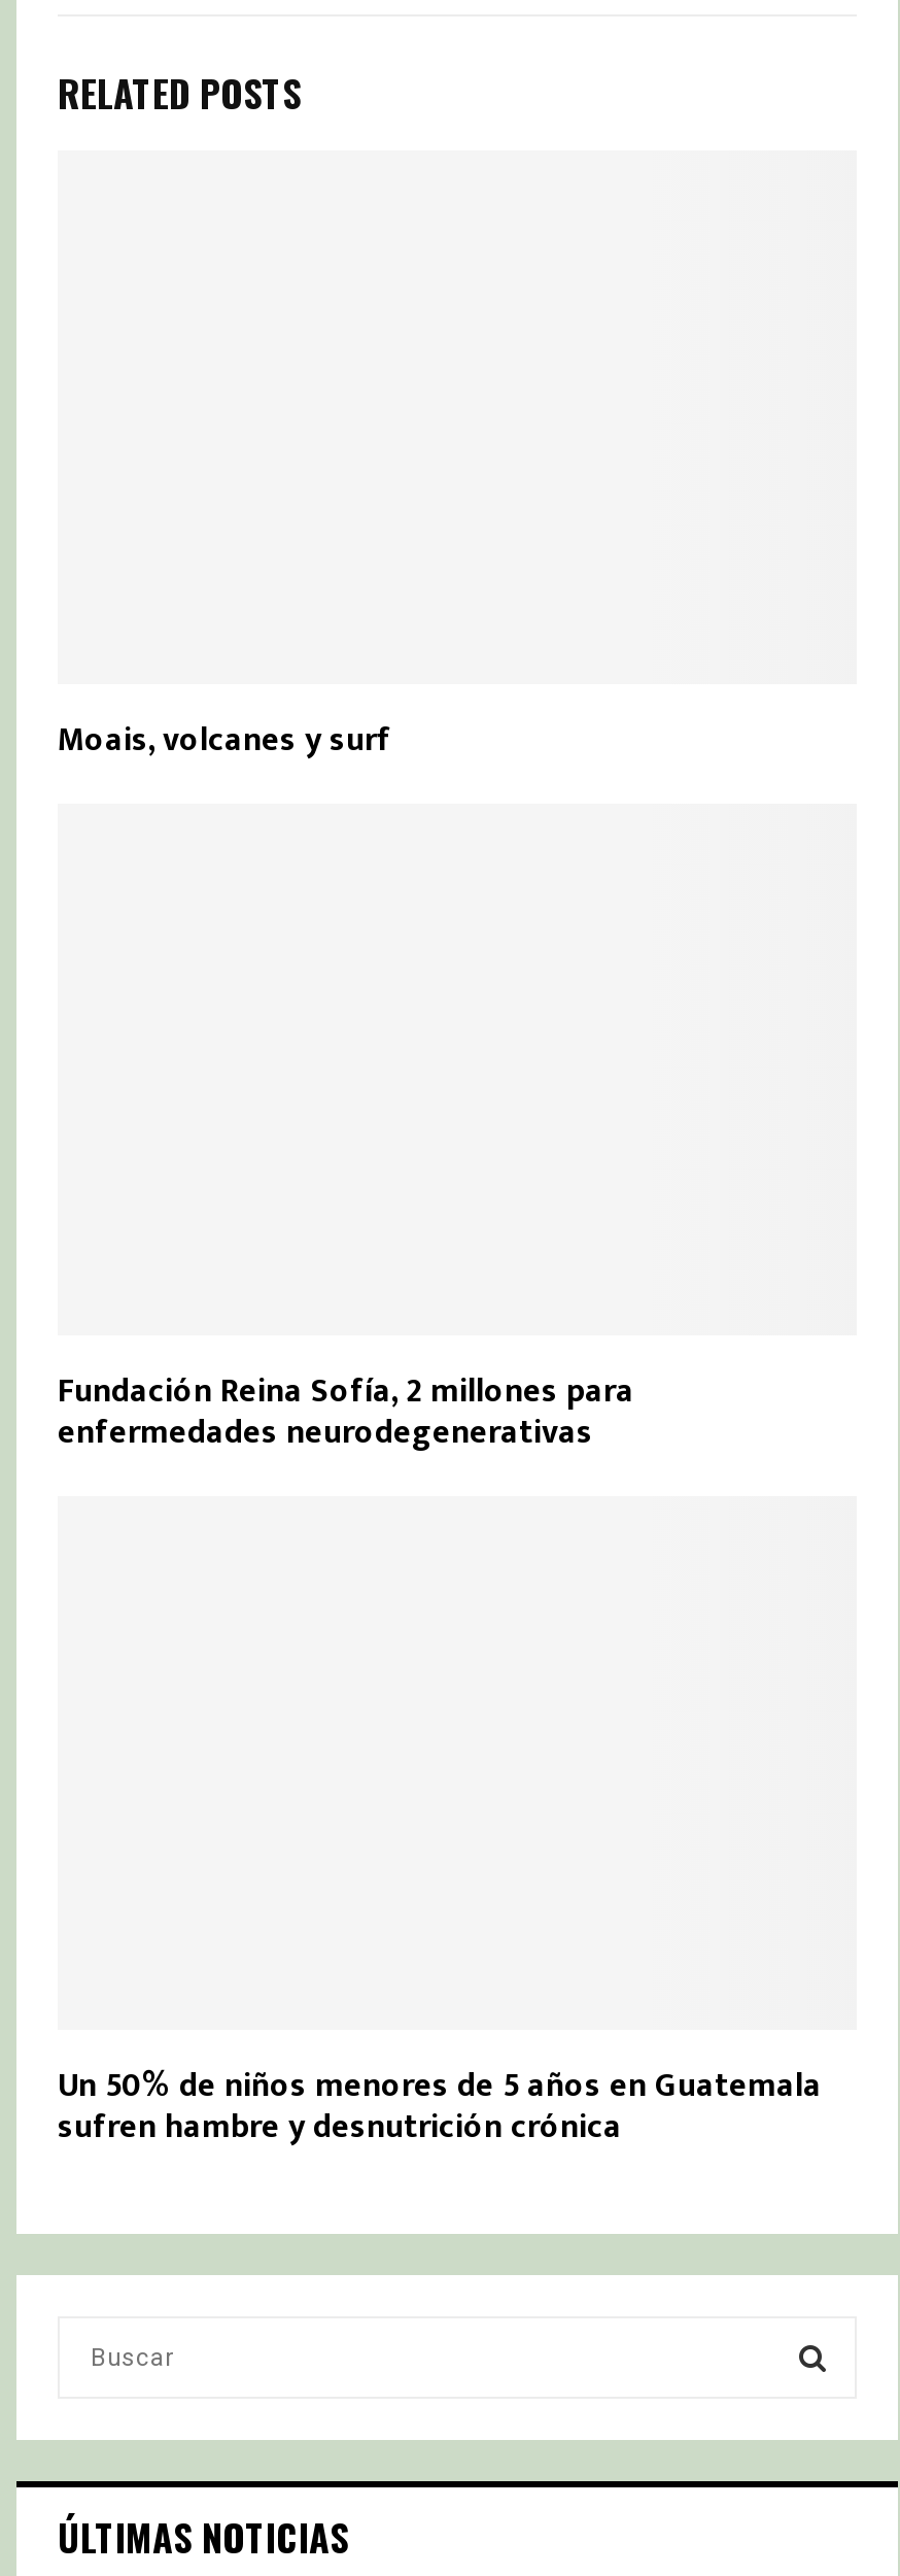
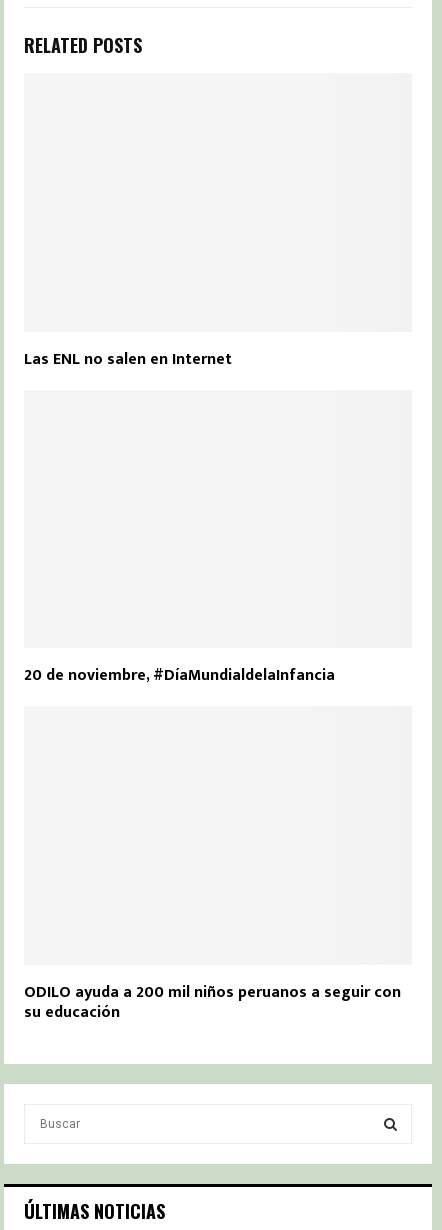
[58,713,391,768] Moais, volcanes y surf -> [24,346,232,373] Las ENL no salen en Internet
[58,1365,634,1462] Fundación Reina Sofía, 2 millones para | enfermedades neurodegenerativas -> [24,662,335,689] 20 de noviembre, #DíaMundialdelaInfancia
[58,2059,822,2156] Un 50% de niños menores de 5 años en Guatemala | sufren hambre y desnutrición crónica -> [24,979,401,1026] ODILO ayuda a 200 mil niños peruanos a seguir con | su educación

